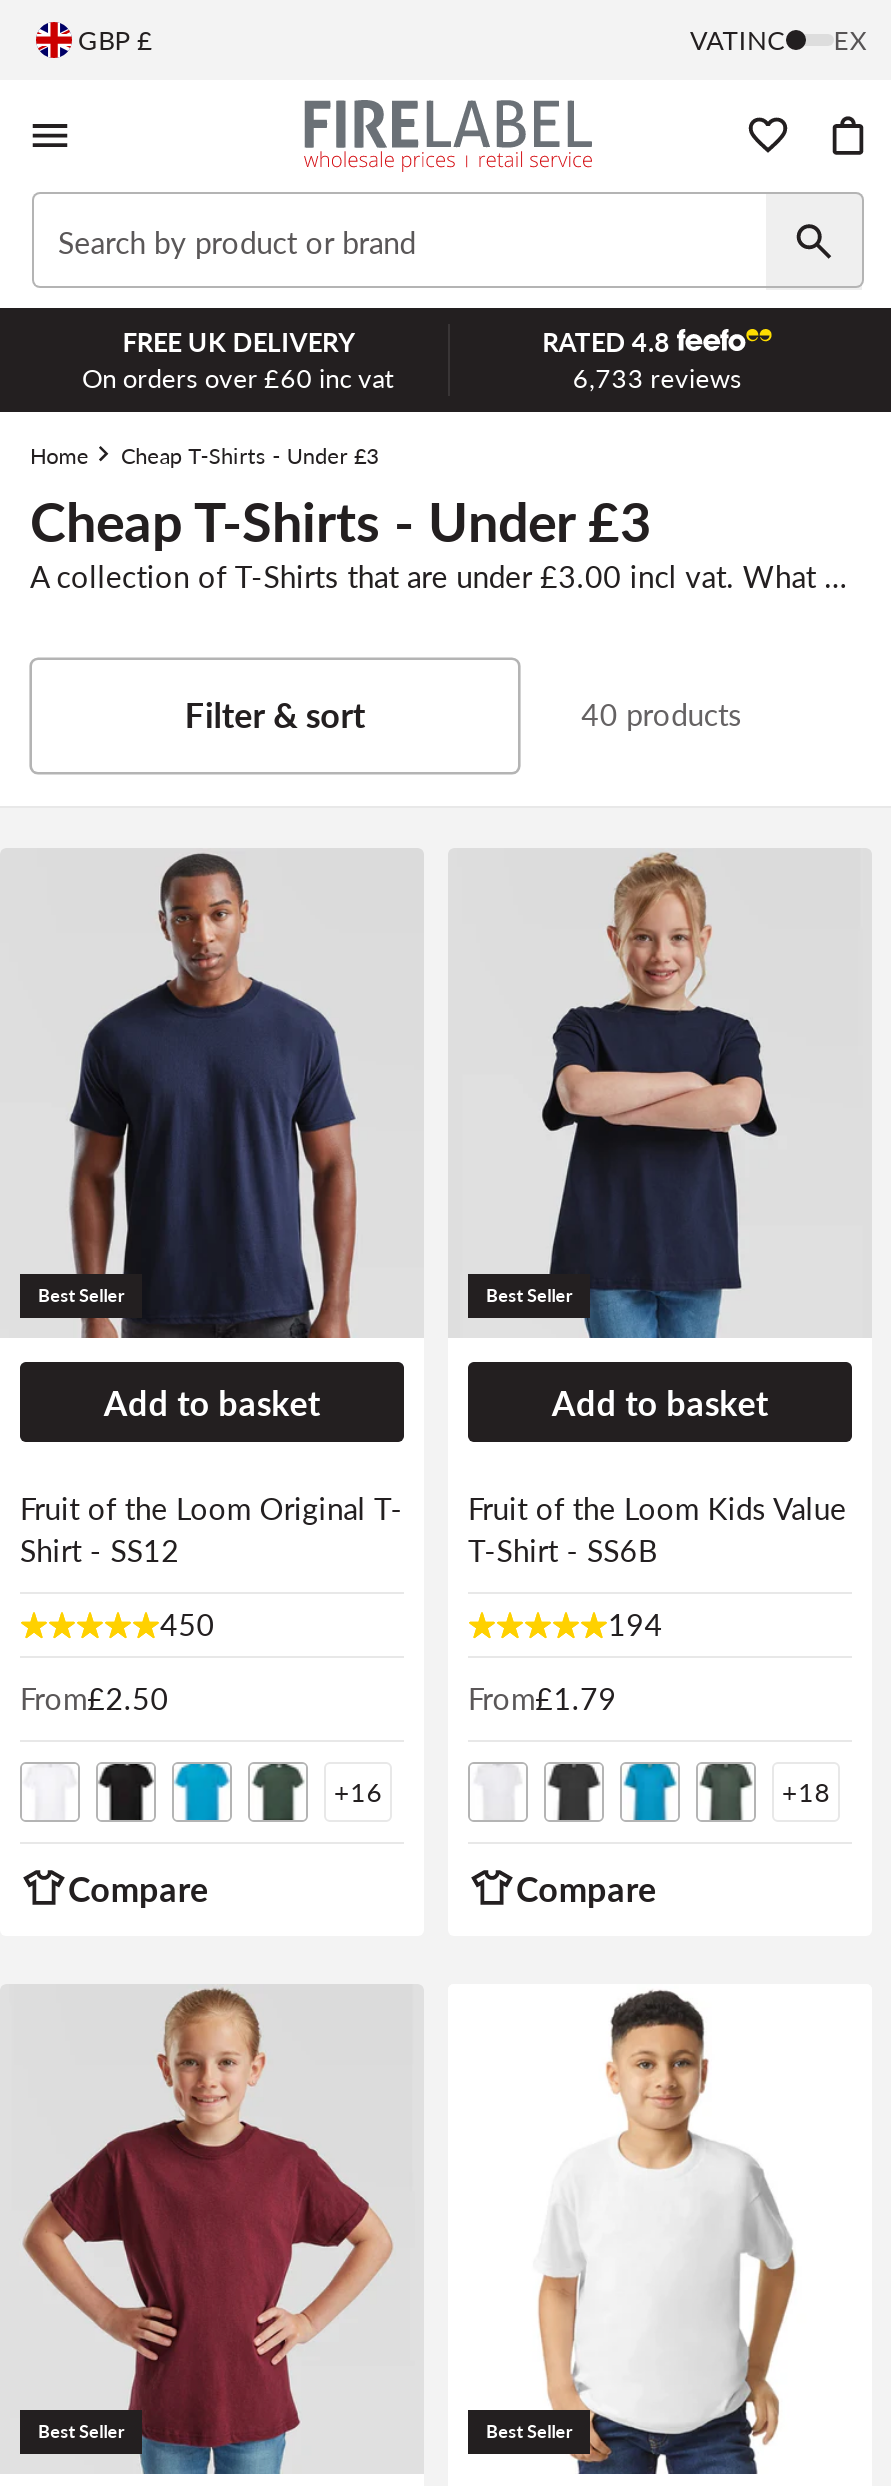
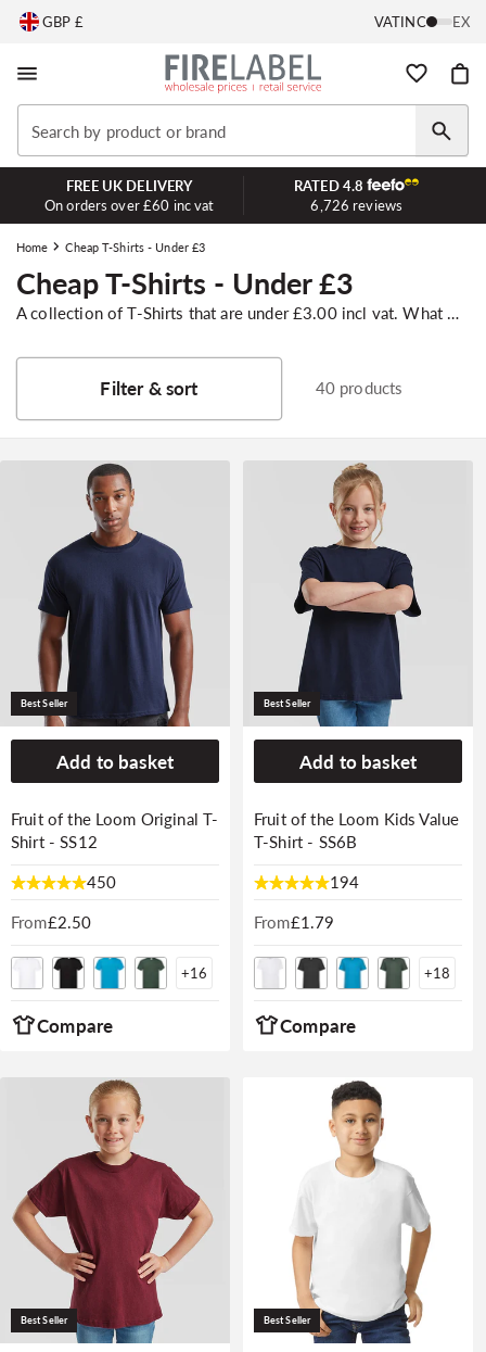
[573,362,742,394] 6,733 reviews -> [311,197,403,214] 6,726 reviews

